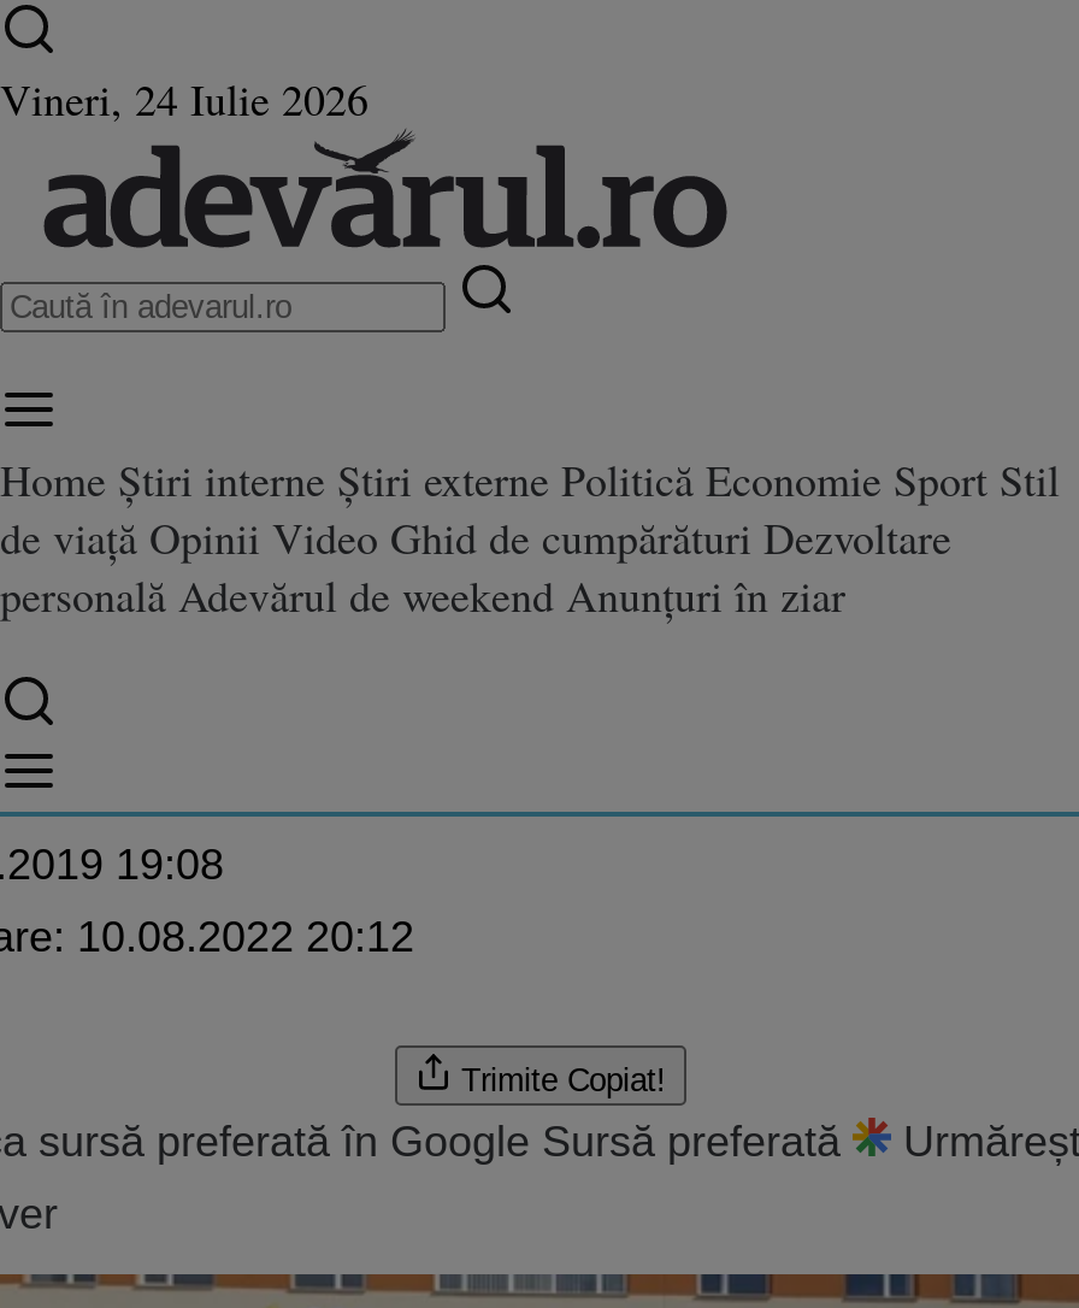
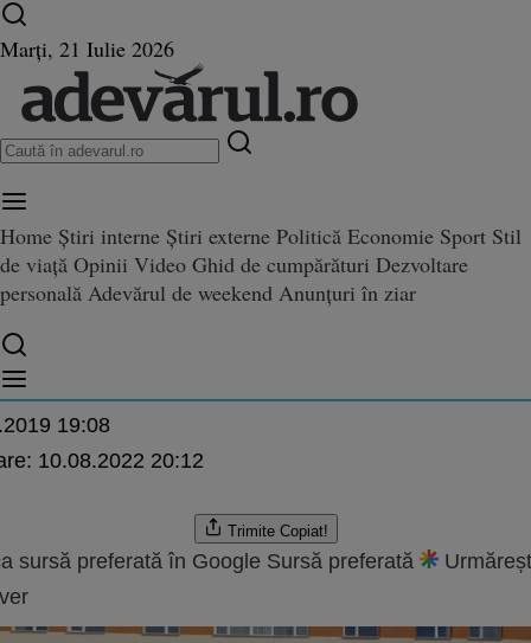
[0,70,368,128] Vineri, 24 Iulie 2026 -> [0,34,174,63] Marți, 21 Iulie 2026

